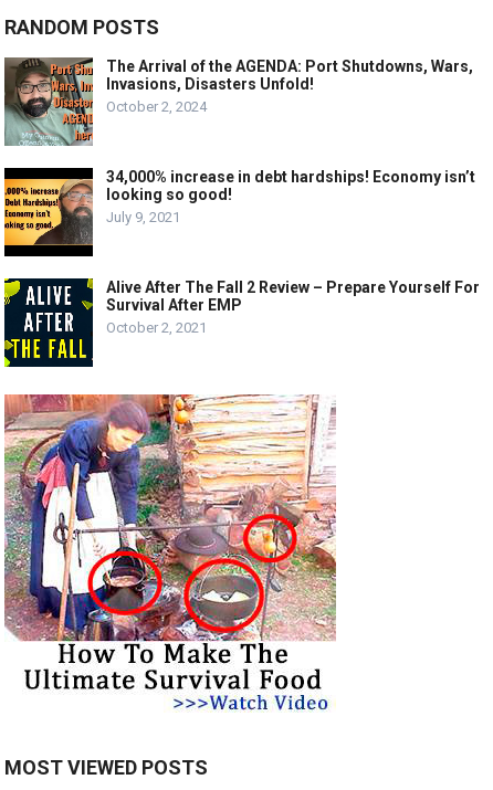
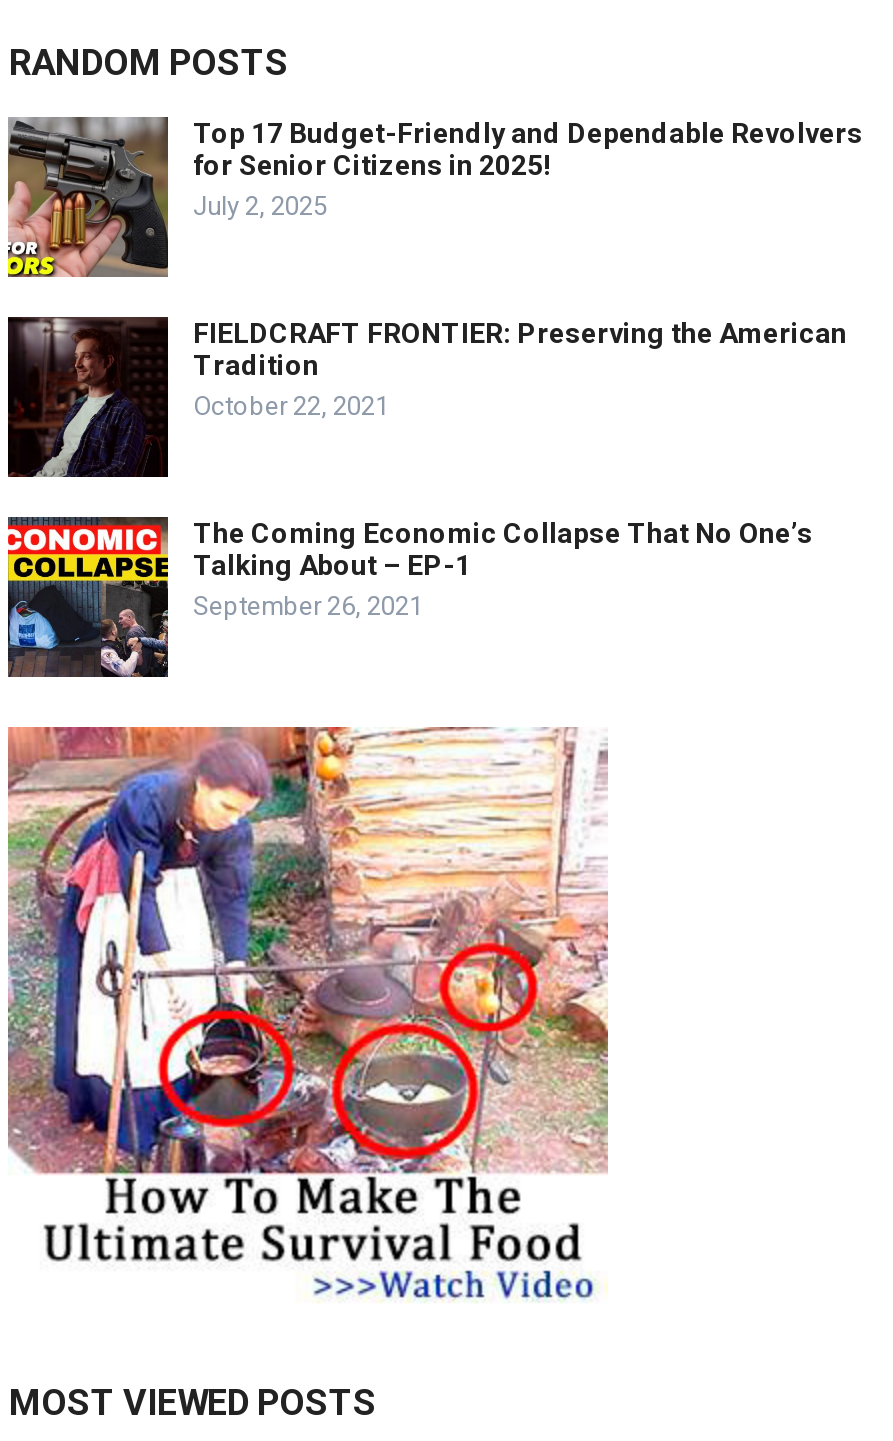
[3,57,474,146] [image] | The Arrival of the AGENDA: Port Shutdowns, Wars, | Invasions, Disasters Unfold! | October 2, 2024 -> [6,117,863,279] [image] | Top 17 Budget-Friendly and Dependable Revolvers | for Senior Citizens in 2025! | July 2, 2025
[3,168,476,256] [image] | 34,000% increase in debt hardships! Economy isn’t | looking so good! | July 9, 2021 -> [6,315,847,477] [image] | FIELDCRAFT FRONTIER: Preserving the American | Tradition | October 22, 2021
[3,277,480,368] [image] | Alive After The Fall 2 Review – Prepare Yourself For | Survival After EMP | October 2, 2021 -> [6,515,813,679] [image] | The Coming Economic Collapse That No One’s | Talking About – EP-1 | September 26, 2021

